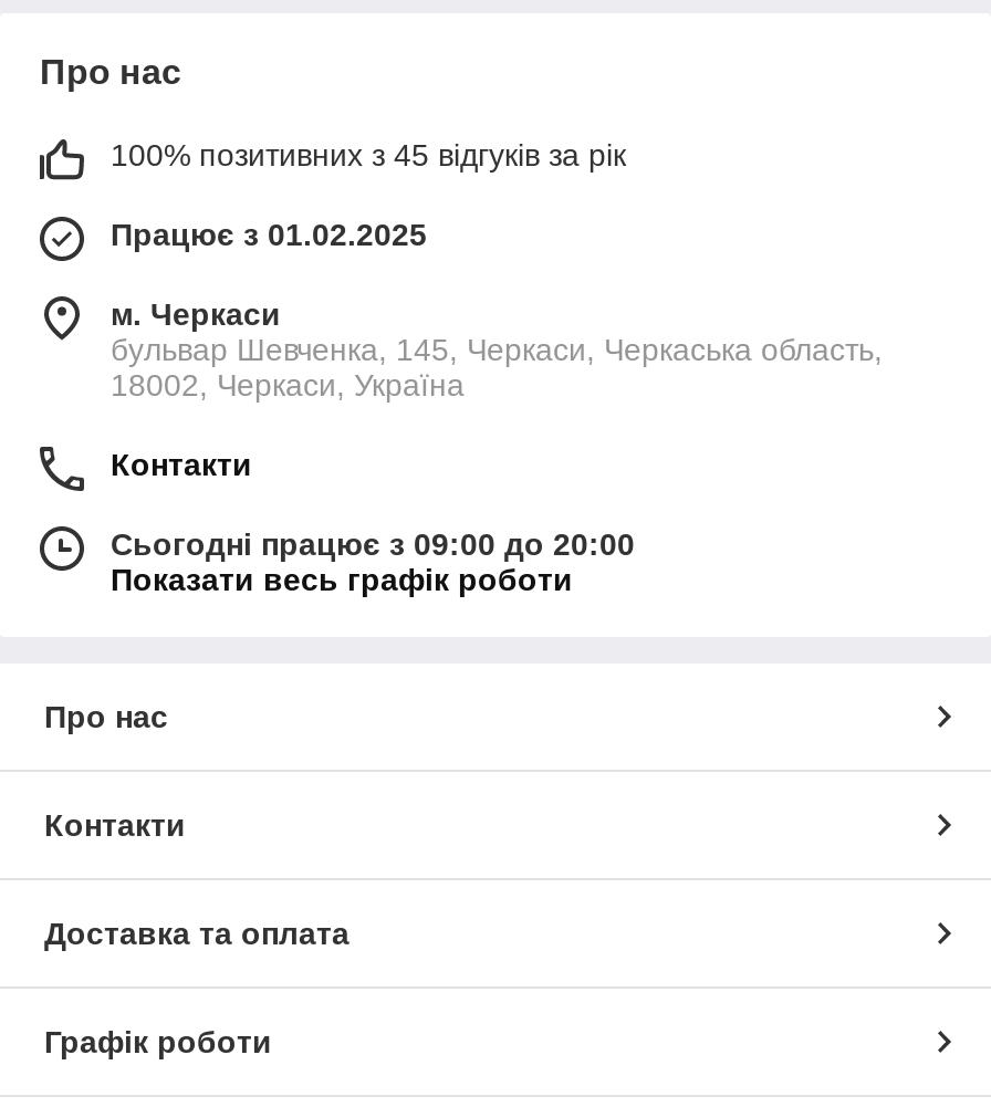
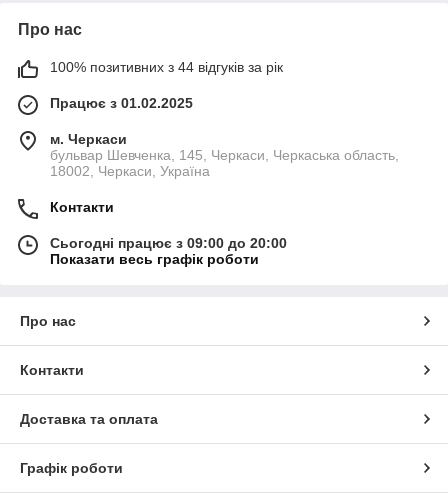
[111,138,626,173] 100% позитивних з 45 відгуків за рік -> [50,59,283,75] 100% позитивних з 44 відгуків за рік

